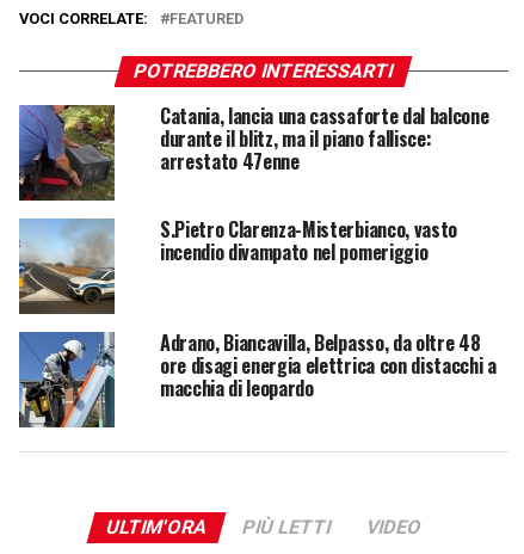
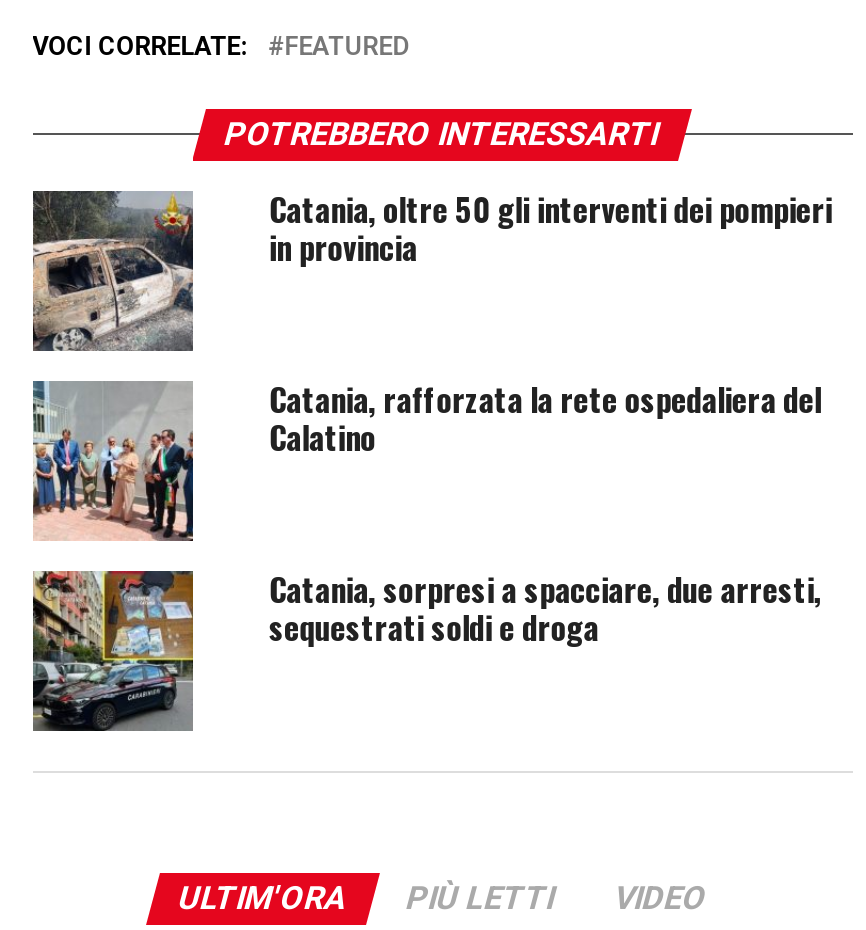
[18,101,489,201] [image] | Catania, lancia una cassaforte dal balcone | durante il blitz, ma il piano fallisce: | arrestato 47enne -> [31,185,832,351] [image] | Catania, oltre 50 gli interventi dei pompieri | in provincia
[18,215,457,315] [image] | S.Pietro Clarenza-Misterbianco, vasto | incendio divampato nel pomeriggio -> [33,375,821,541] [image] | Catania, rafforzata la rete ospedaliera del | Calatino
[18,328,496,429] [image] | Adrano, Biancavilla, Belpasso, da oltre 48 | ore disagi energia elettrica con distacchi a | macchia di leopardo -> [31,565,821,733] [image] | Catania, sorpresi a spacciare, due arresti, | sequestrati soldi e droga

